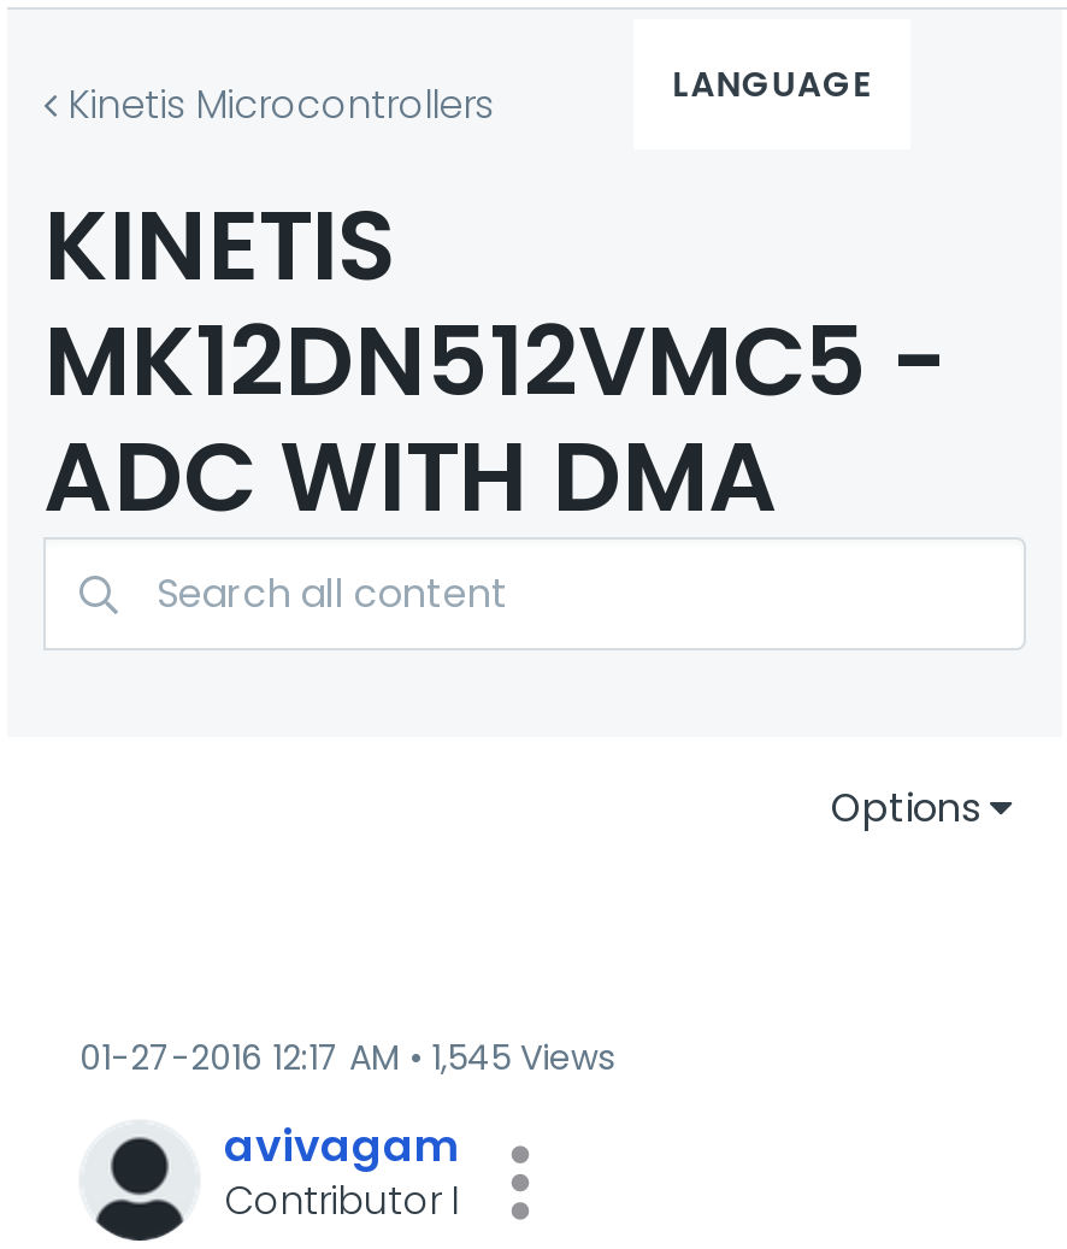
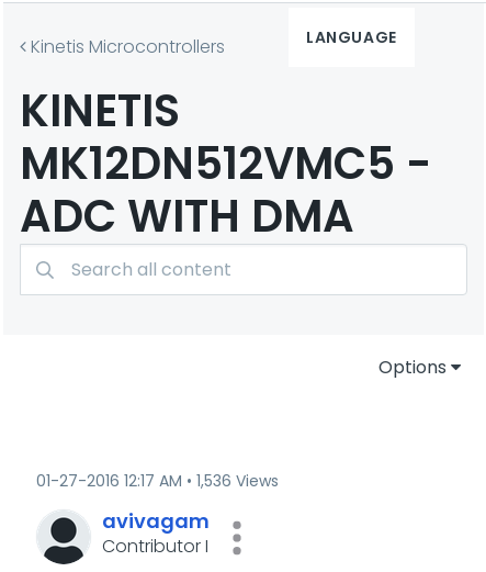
[79,1033,614,1082] 01-27-2016 12:17 AM 1,545 Views -> [36,470,279,492] 01-27-2016 12:17 AM 1,536 Views

